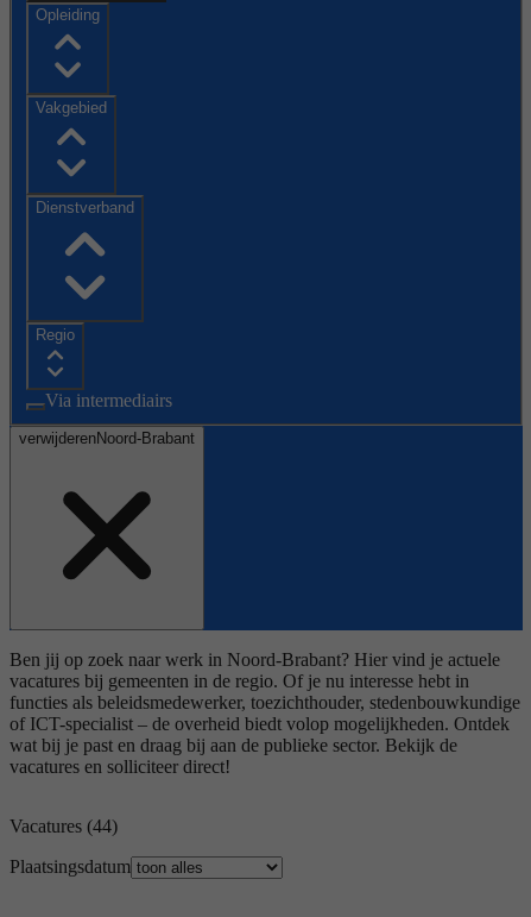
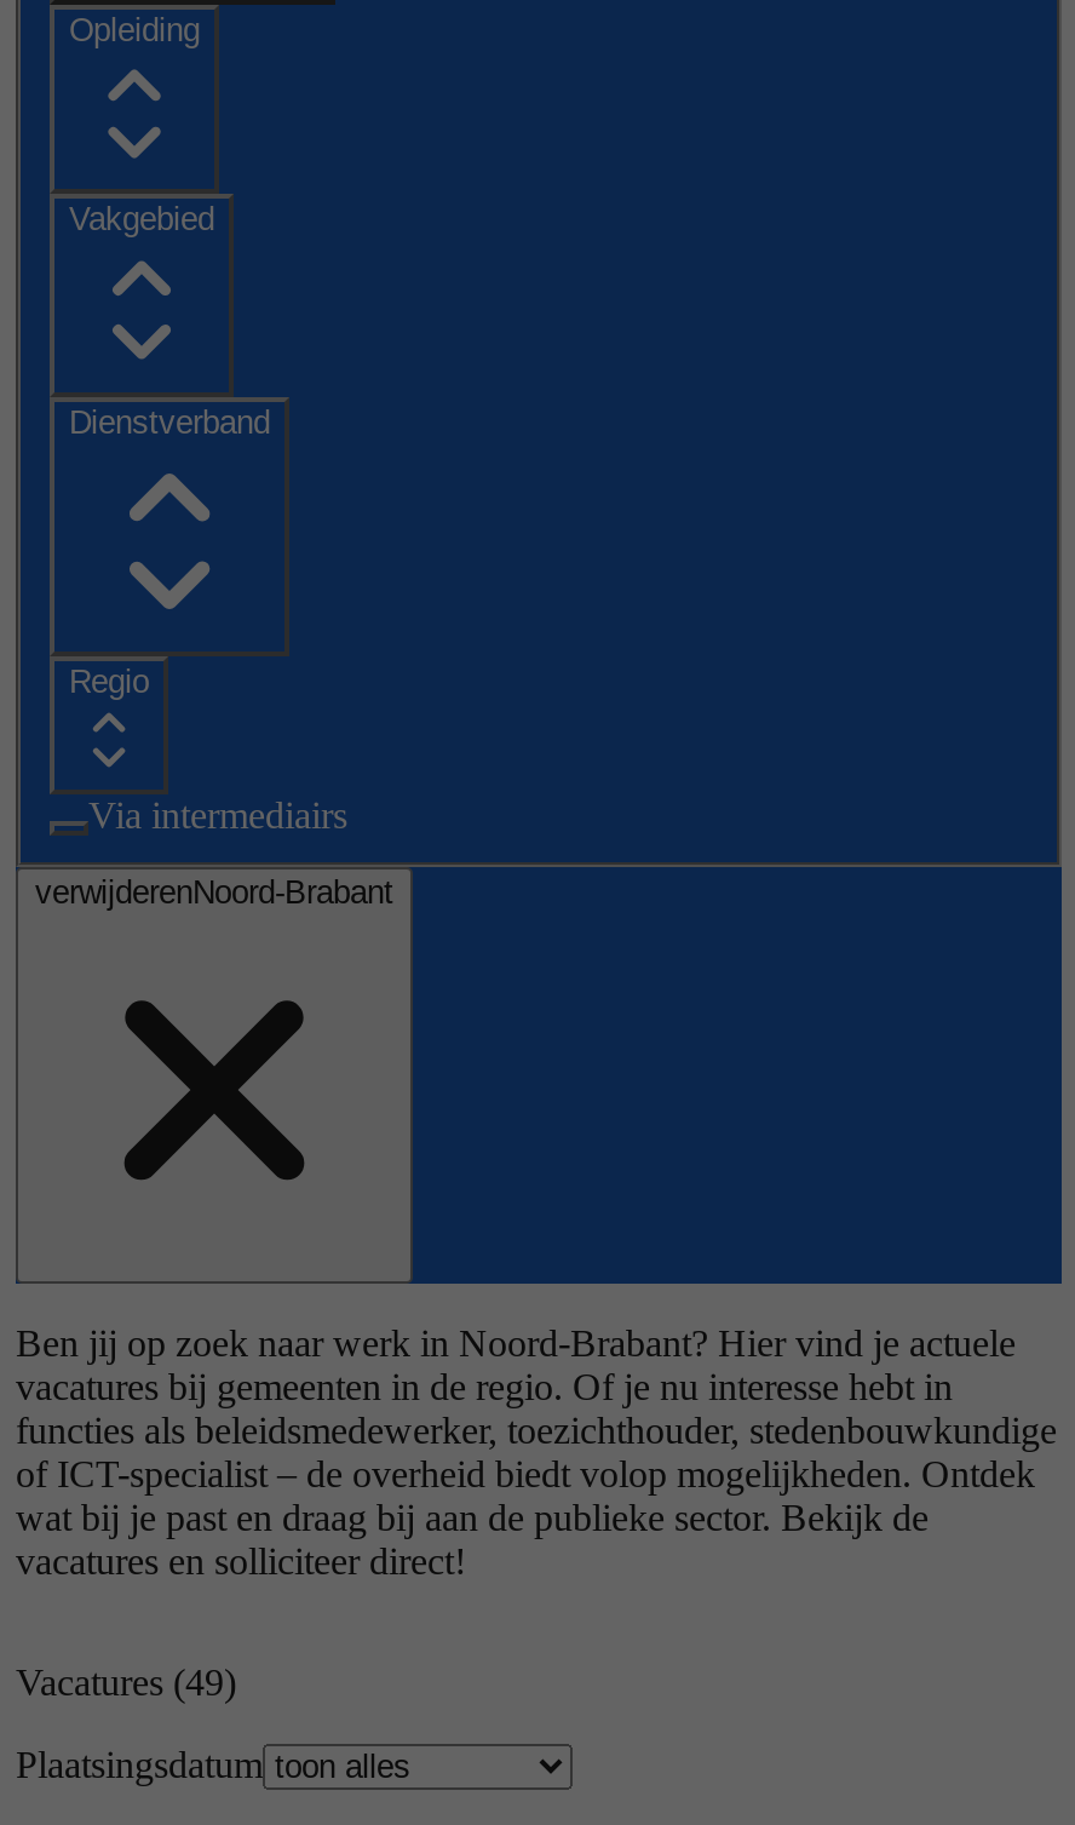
[10,816,118,836] Vacatures (44) -> [16,1661,236,1702] Vacatures (49)

